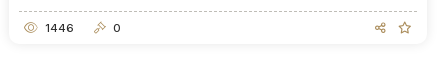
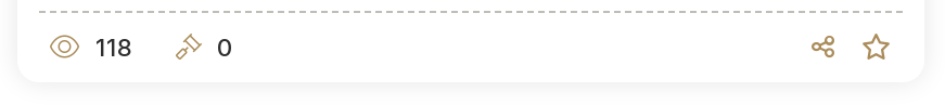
[45,20,74,34] 1446 -> [95,31,132,62] 118

